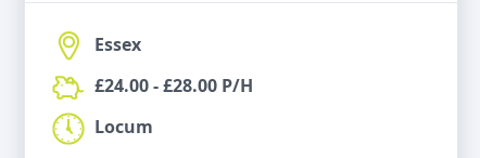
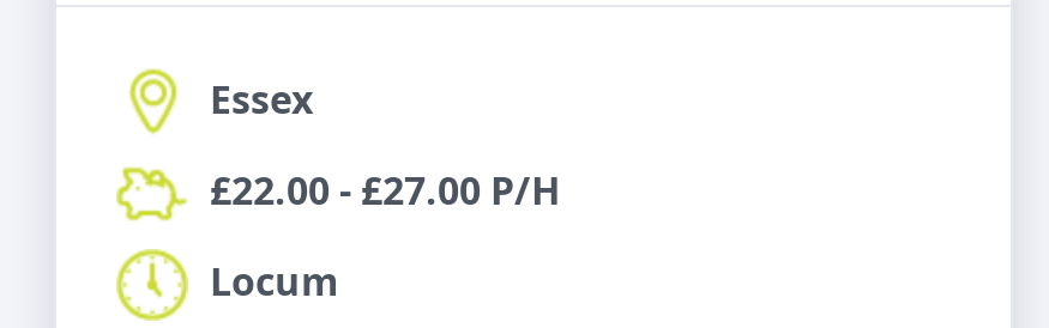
[90,74,253,98] £24.00 - £28.00 P/H -> [200,164,560,217] £22.00 - £27.00 P/H

